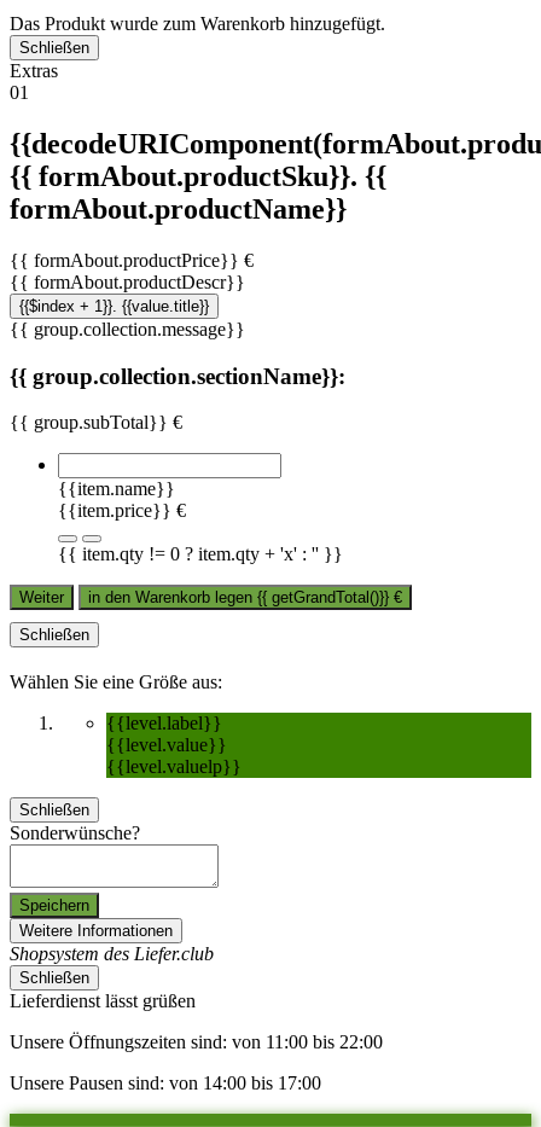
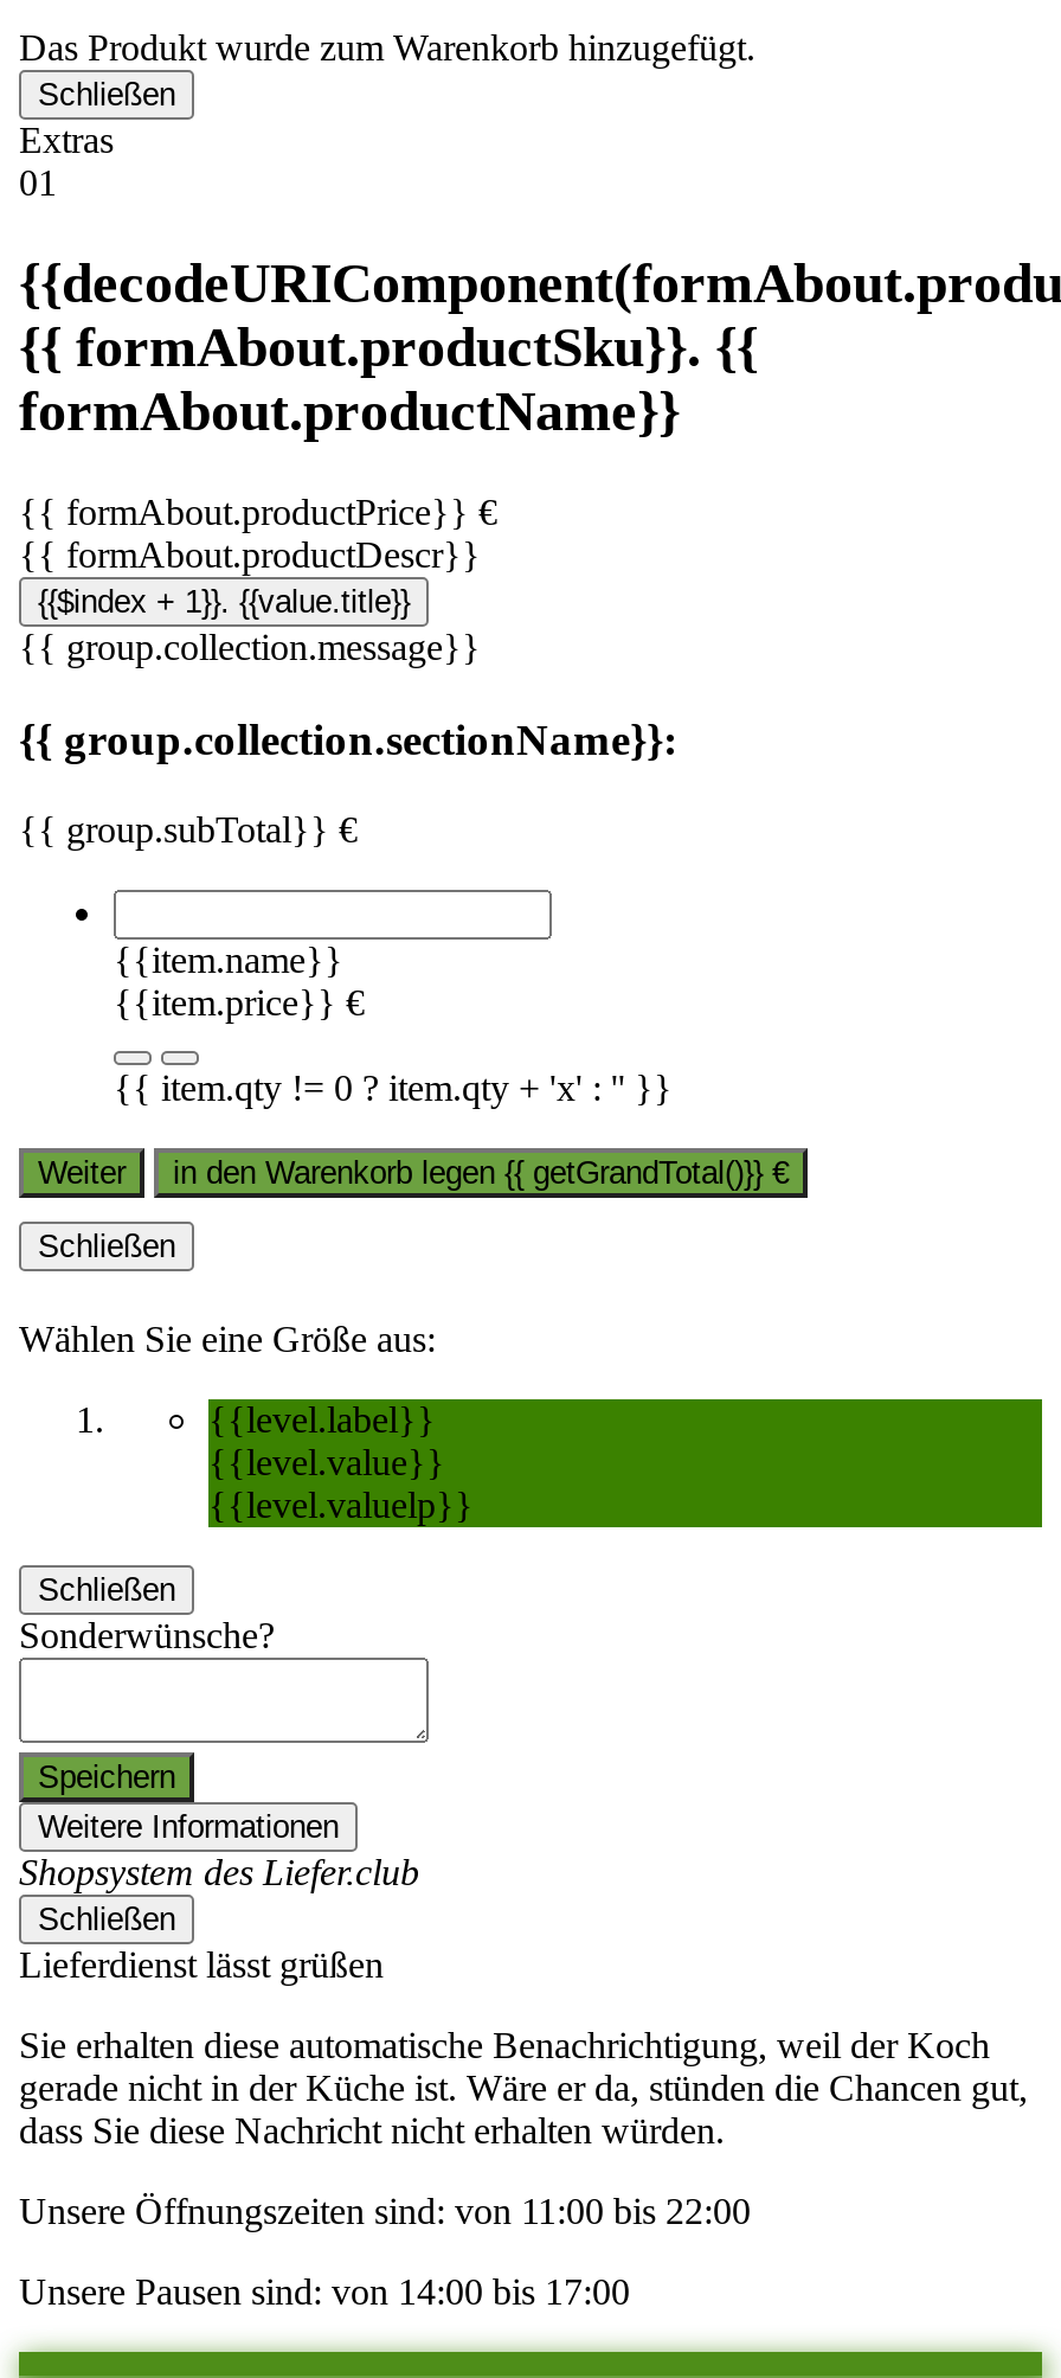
none -> [19,2025,1028,2151] Sie erhalten diese automatische Benachrichtigung, weil der Koch | gerade nicht in der Küche ist. Wäre er da, stünden die Chancen gut, | dass Sie diese Nachricht nicht erhalten würden.

